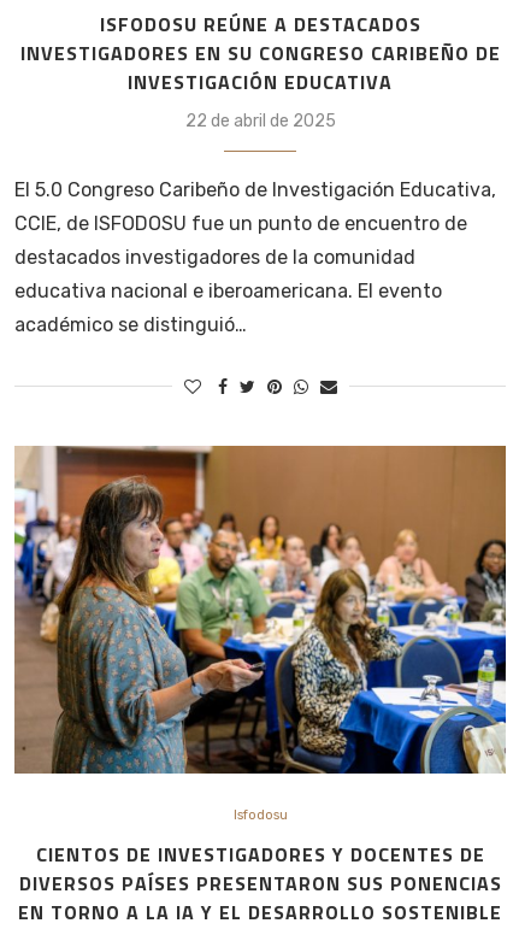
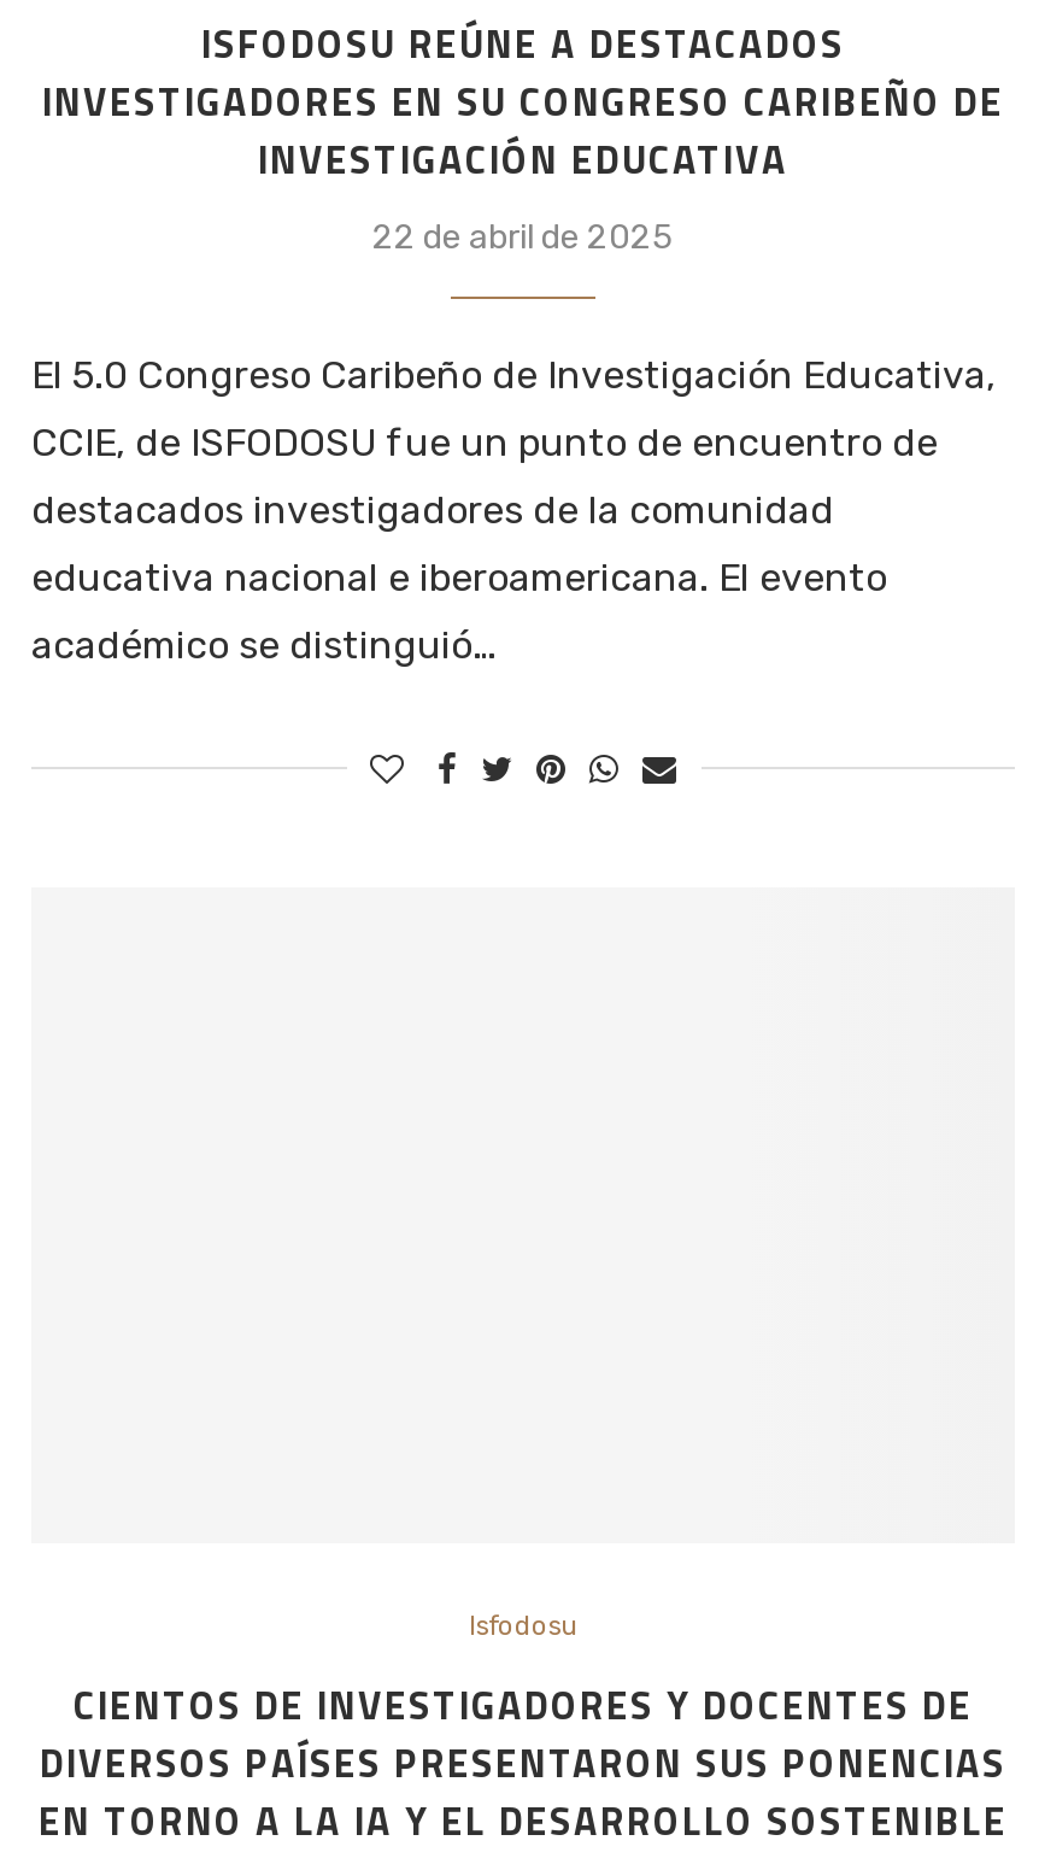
[13,445,507,775] [image] -> none

